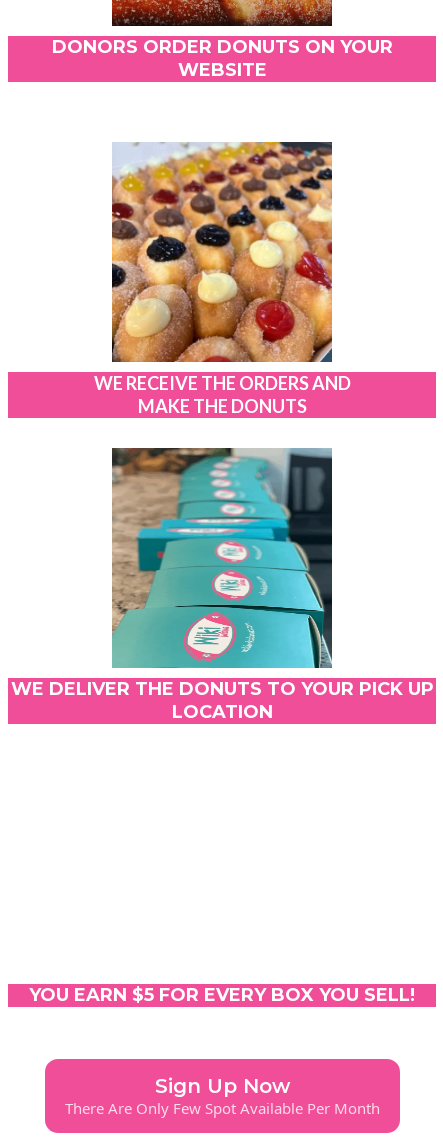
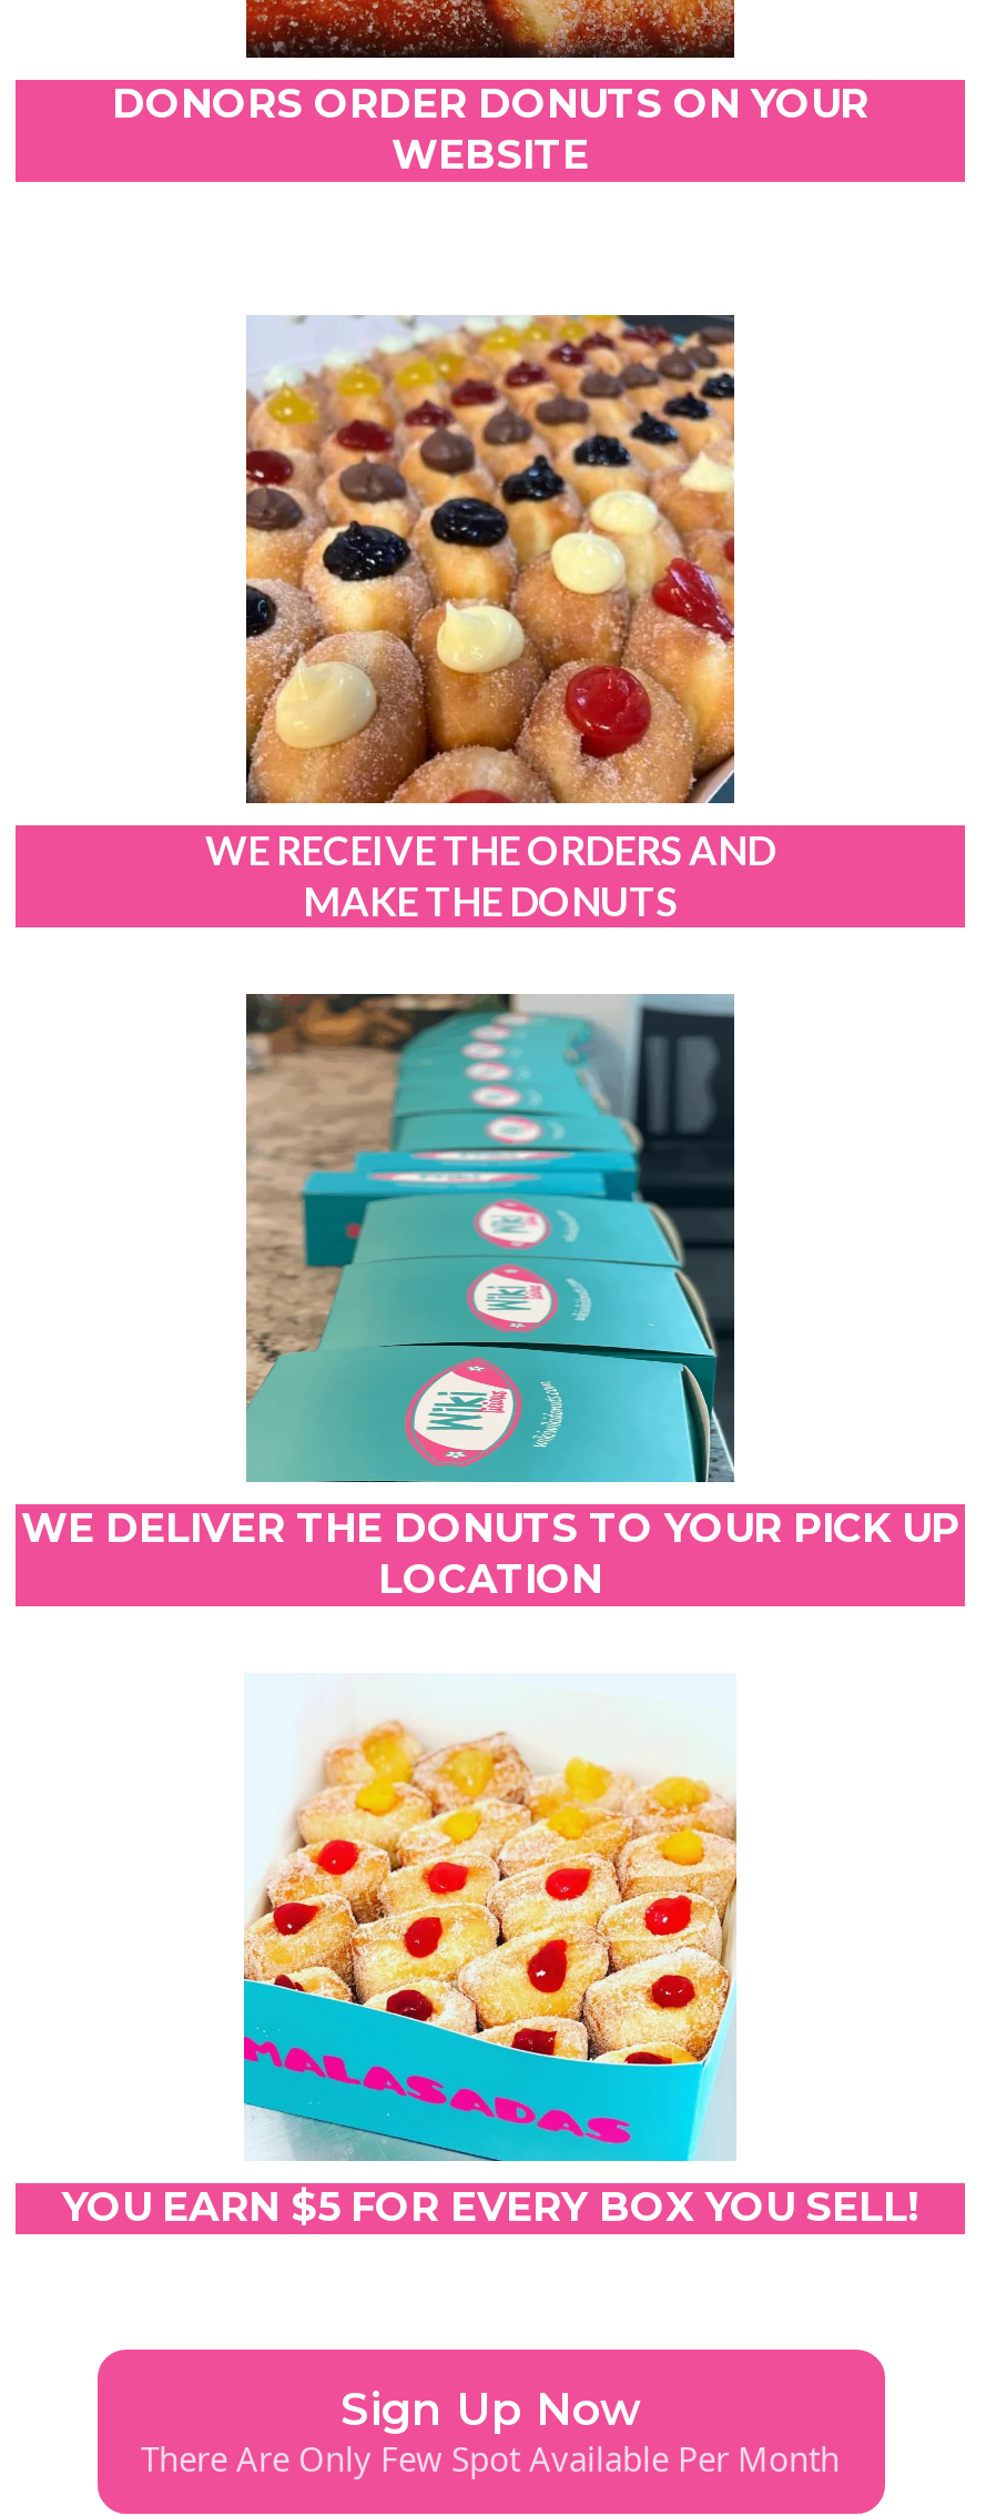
none -> [242,1717,739,2163] [image]

